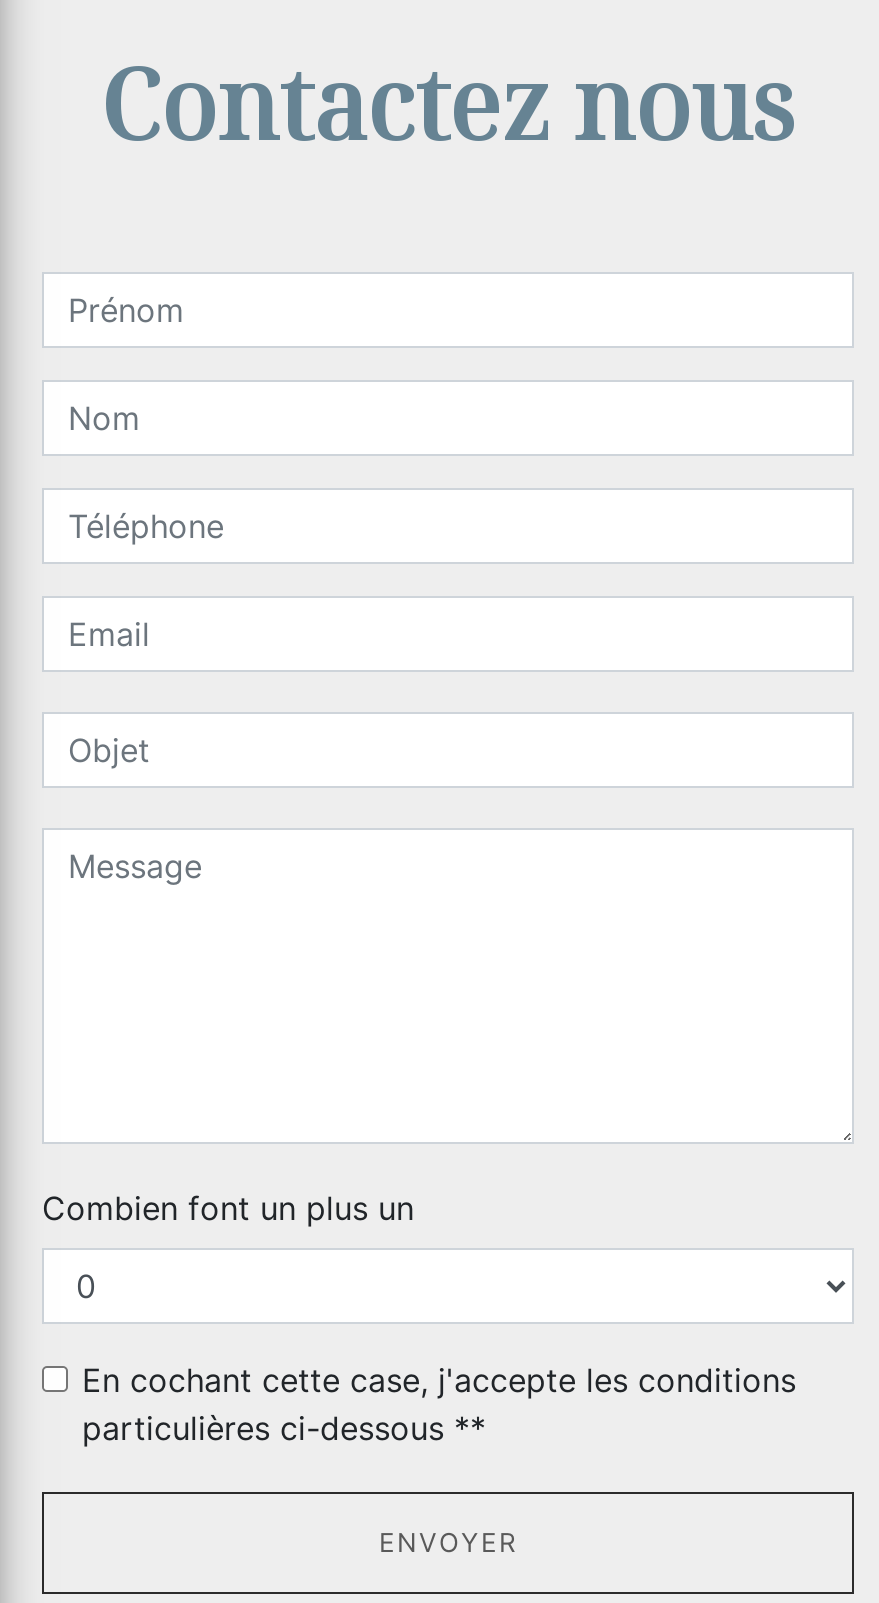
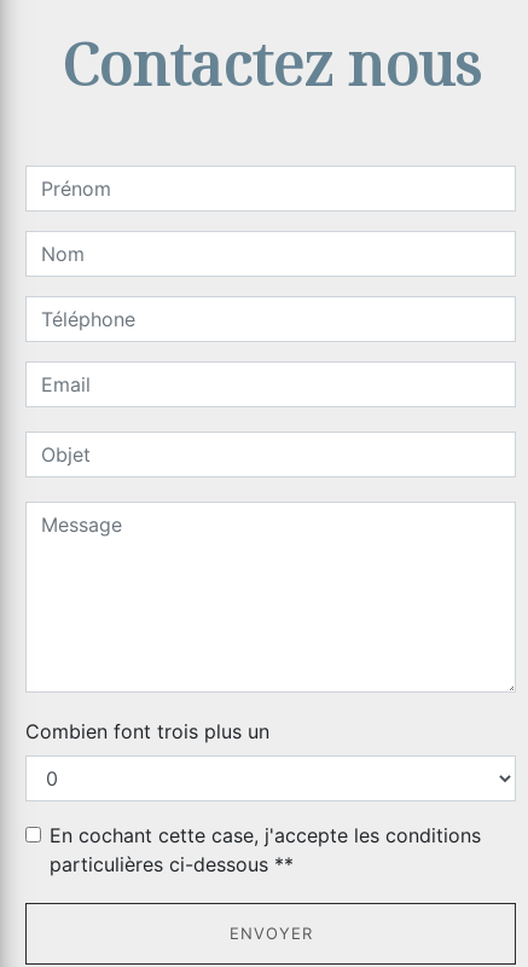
[42,1188,414,1228] Combien font un plus un -> [25,719,269,743] Combien font trois plus un

